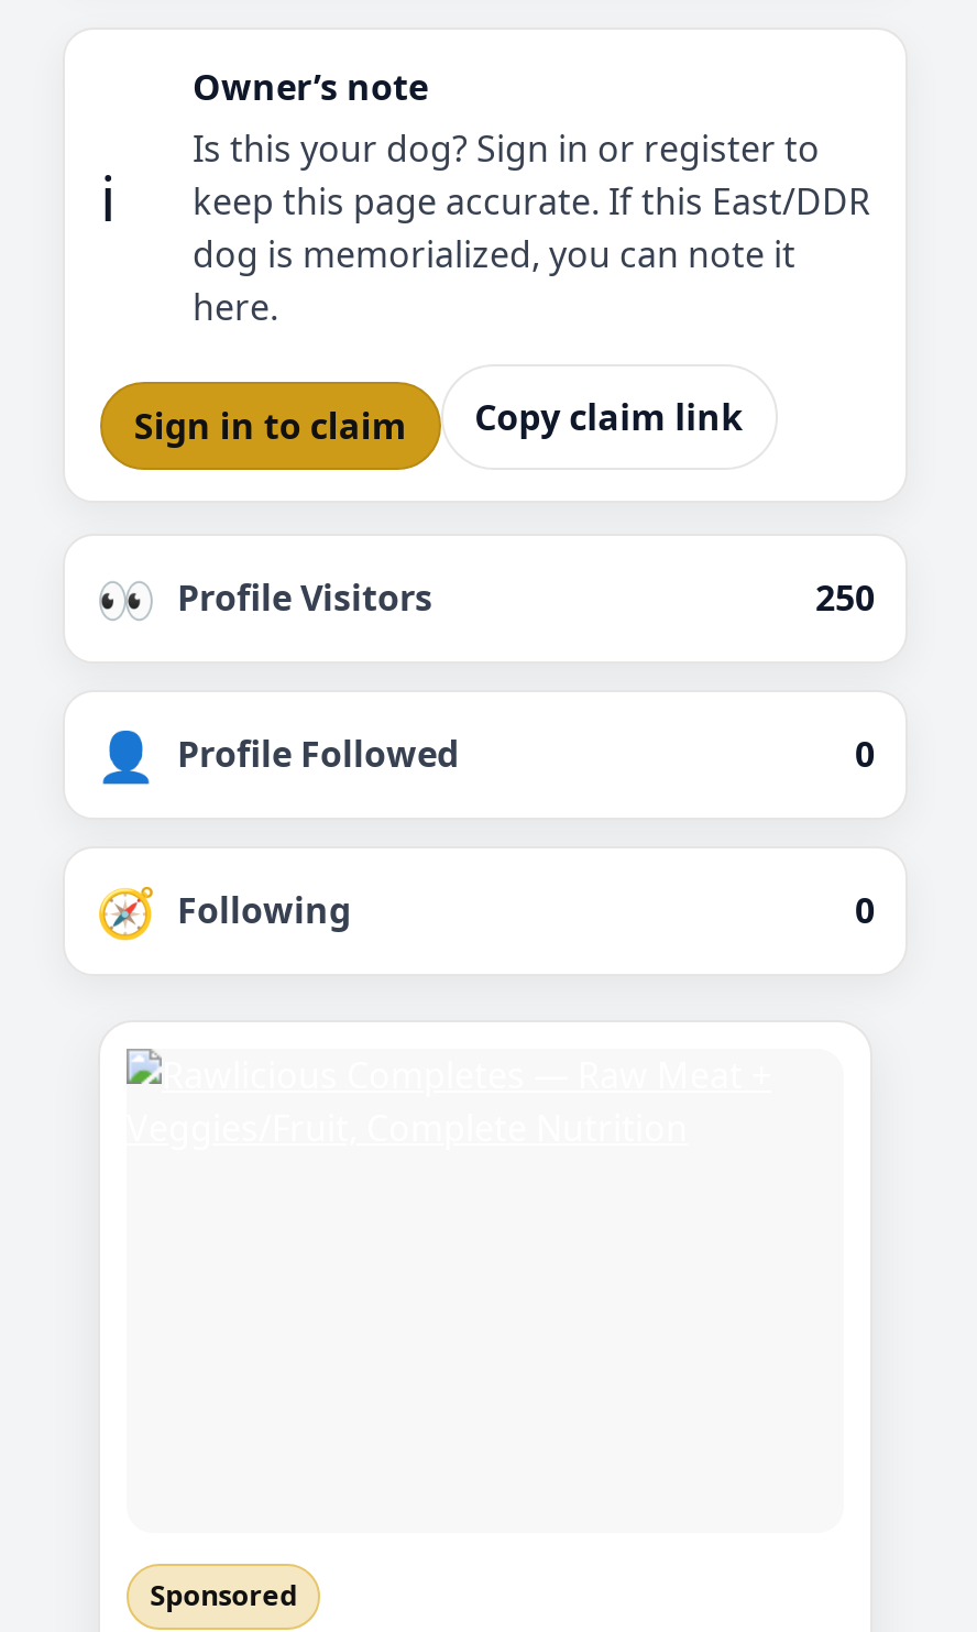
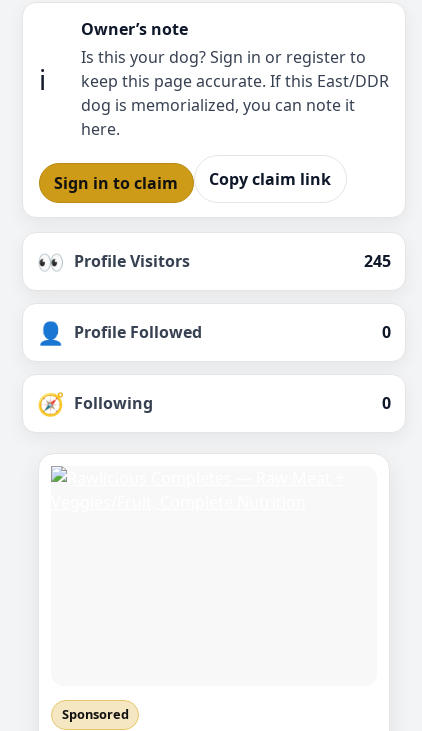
[815,574,875,623] 250 -> [364,250,391,272] 245

